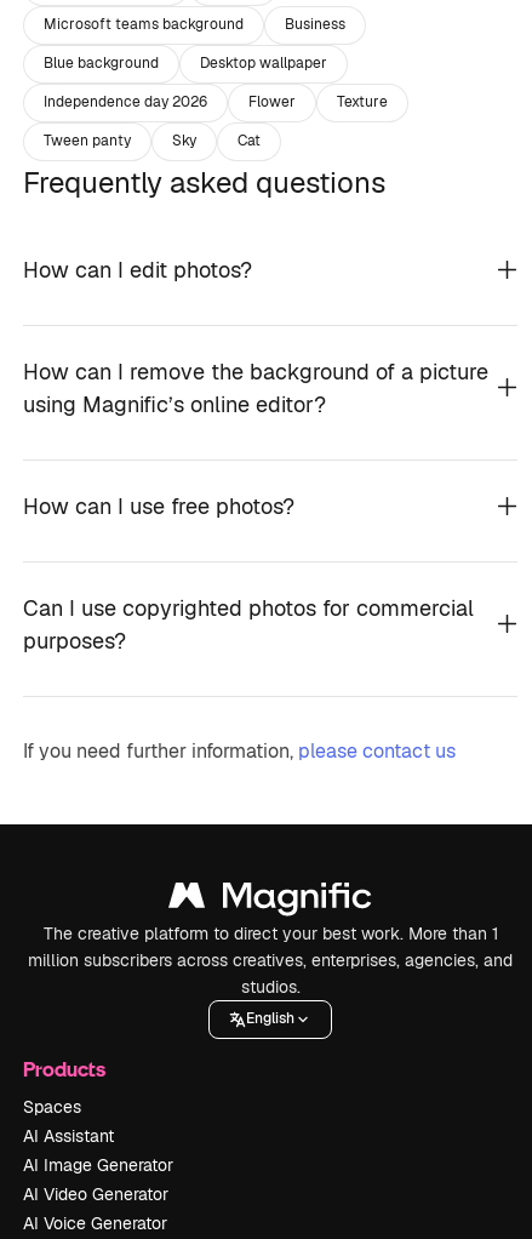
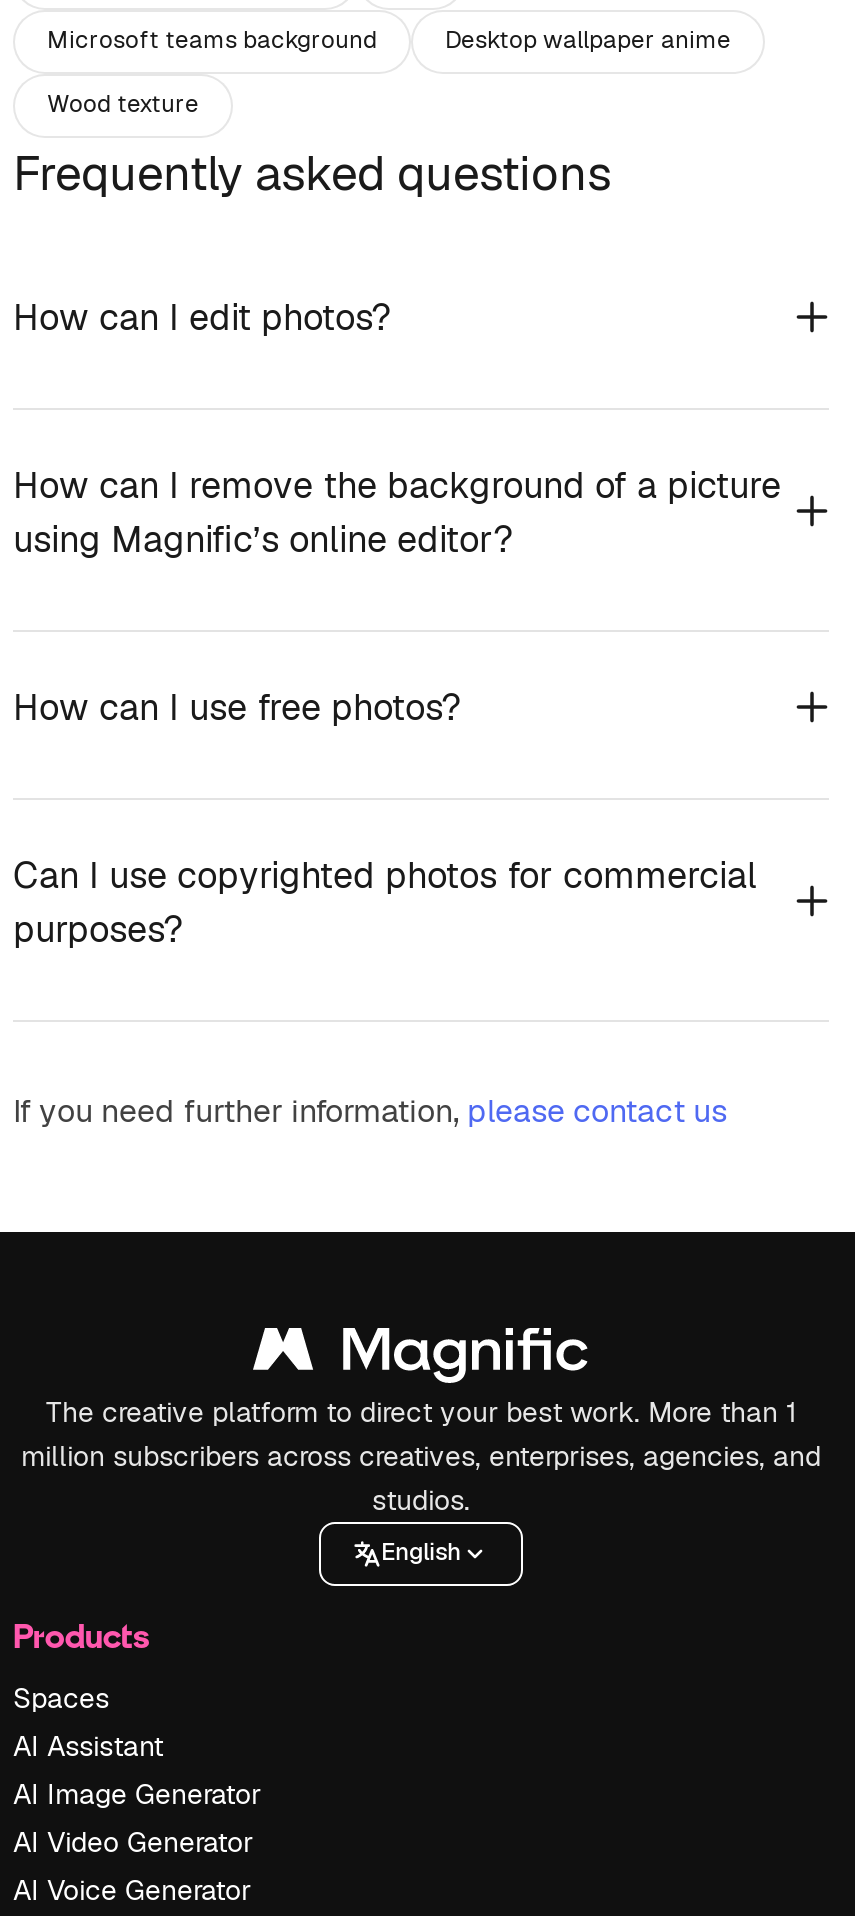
[44,15,388,151] Business | Blue background | Desktop wallpaper | Independence day 2026 | Flower | Texture | Tween panty | Sky | Cat -> [47,25,731,121] Desktop wallpaper anime | Wood texture

